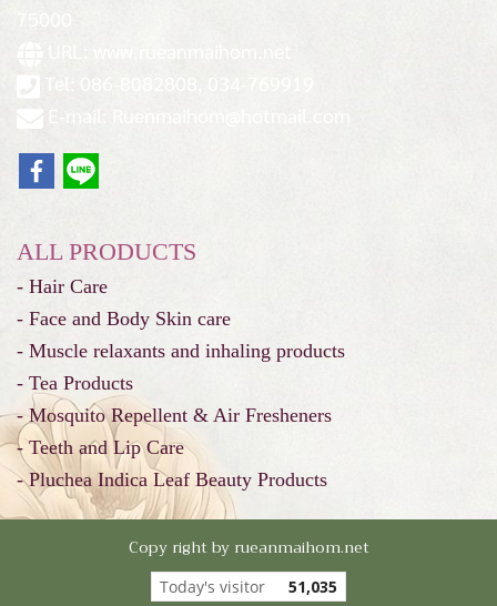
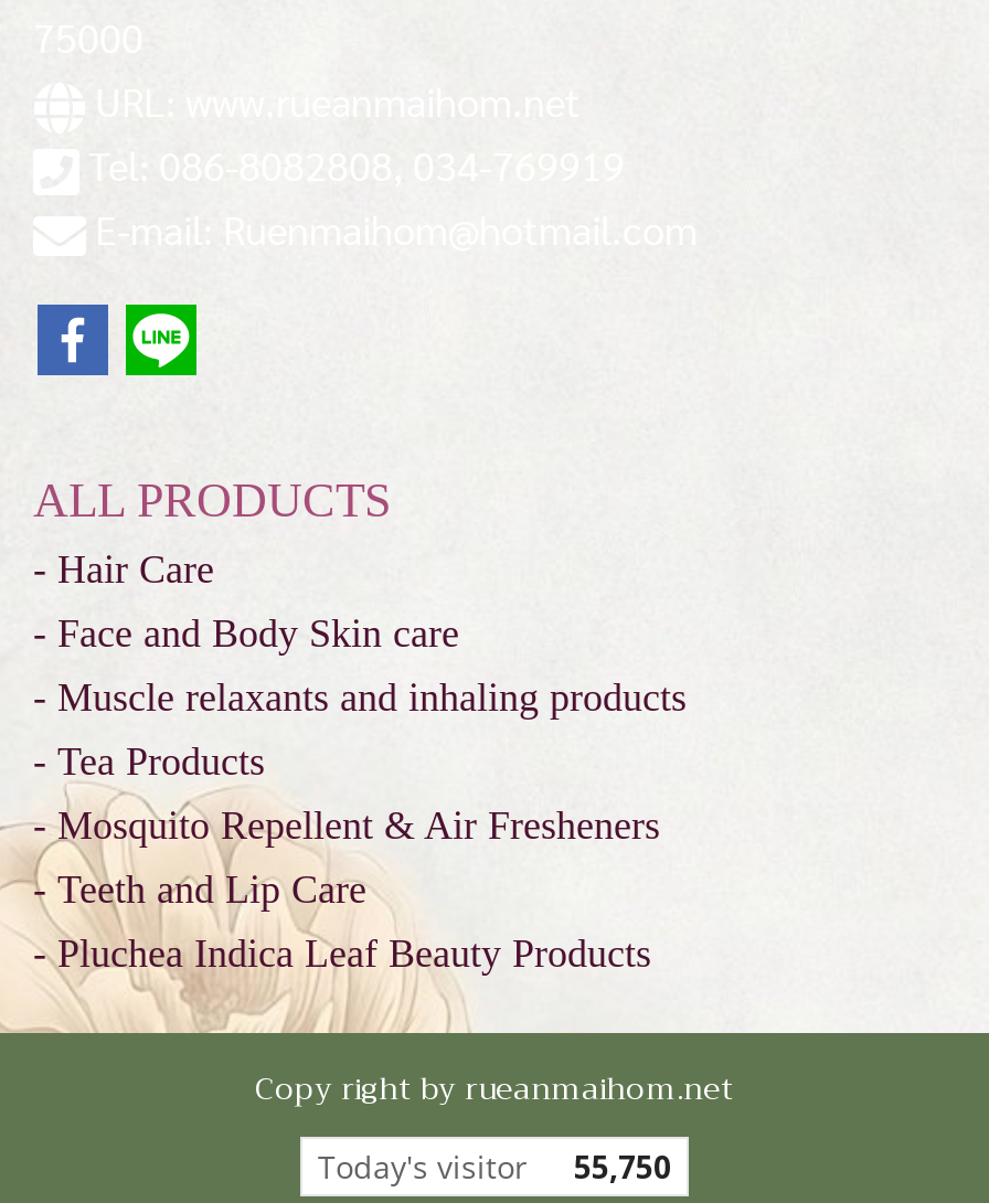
[160,575,337,597] Today's visitor 51,035 -> [318,1145,671,1186] Today's visitor 55,750

